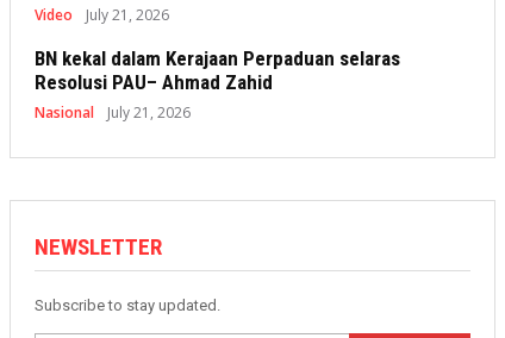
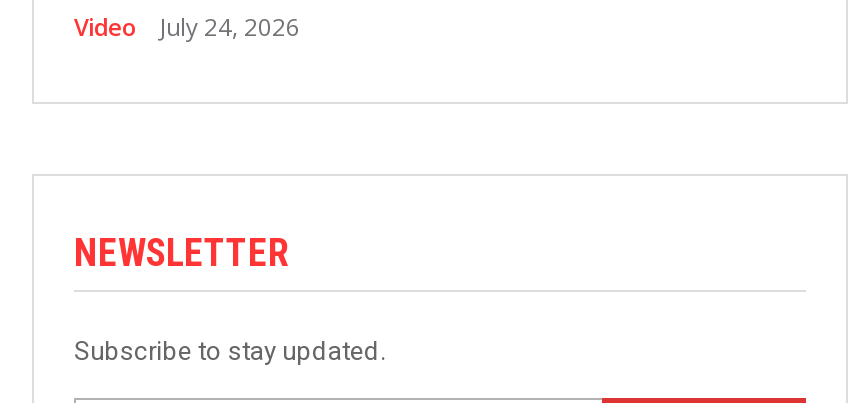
[35,5,400,123] July 21, 2026 | BN kekal dalam Kerajaan Perpaduan selaras | Resolusi PAU– Ahmad Zahid | Nasional | July 21, 2026 -> [160,9,300,43] July 24, 2026

